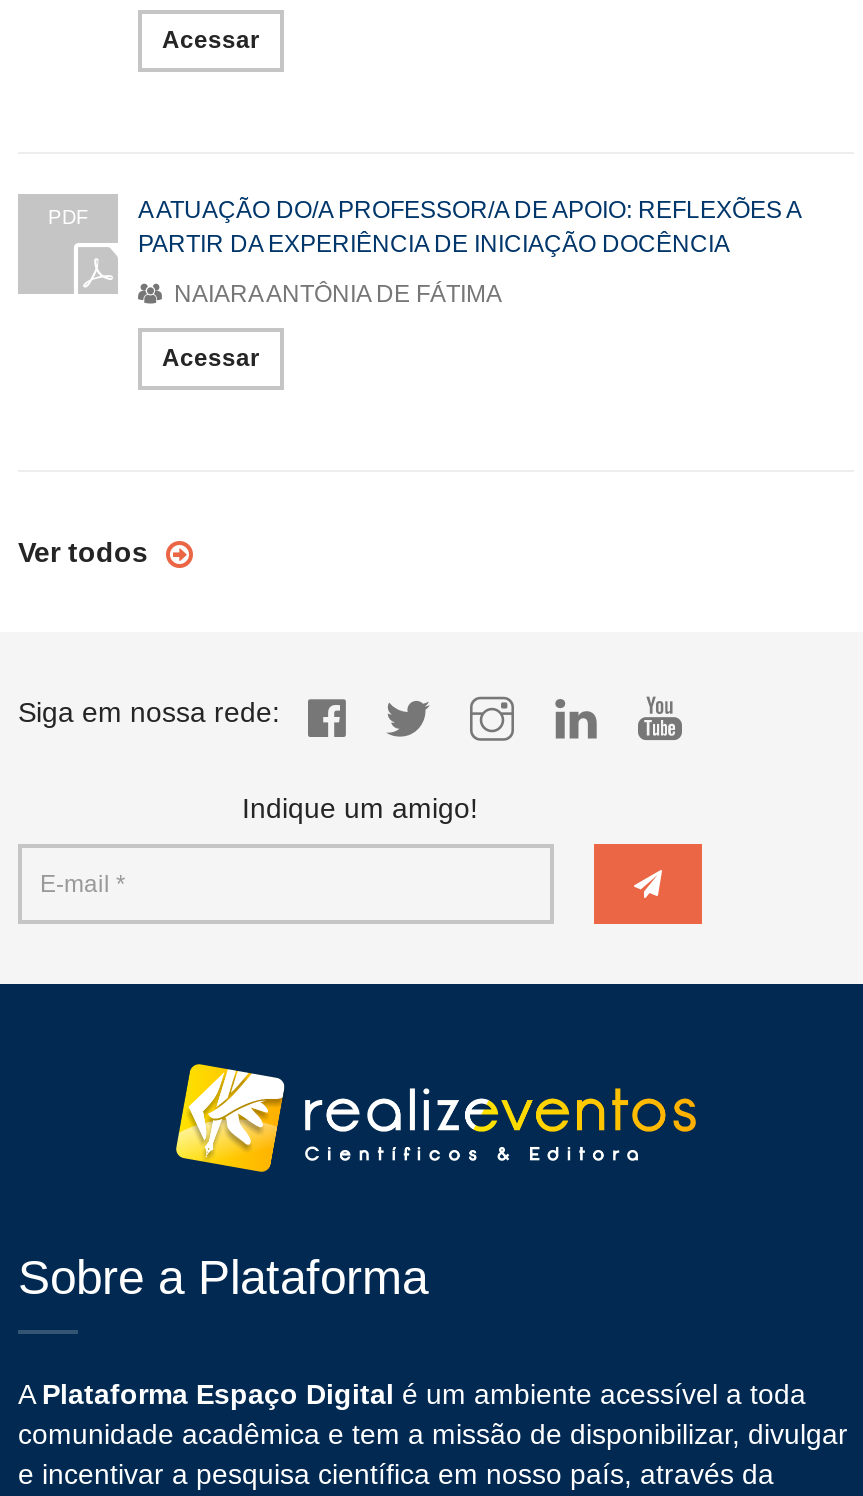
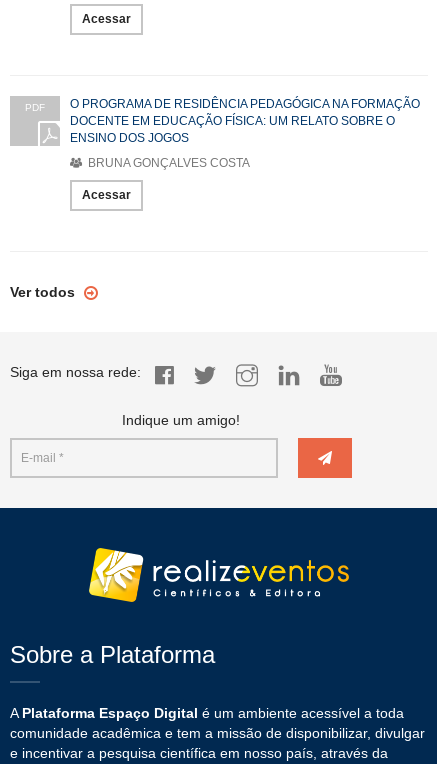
[138,195,800,257] A ATUAÇÃO DO/A PROFESSOR/A DE APOIO: REFLEXÕES A | PARTIR DA EXPERIÊNCIA DE INICIAÇÃO DOCÊNCIA -> [70,97,420,145] O PROGRAMA DE RESIDÊNCIA PEDAGÓGICA NA FORMAÇÃO | DOCENTE EM EDUCAÇÃO FÍSICA: UM RELATO SOBRE O | ENSINO DOS JOGOS
[168,279,502,307] NAIARA ANTÔNIA DE FÁTIMA -> [85,156,250,170] BRUNA GONÇALVES COSTA

